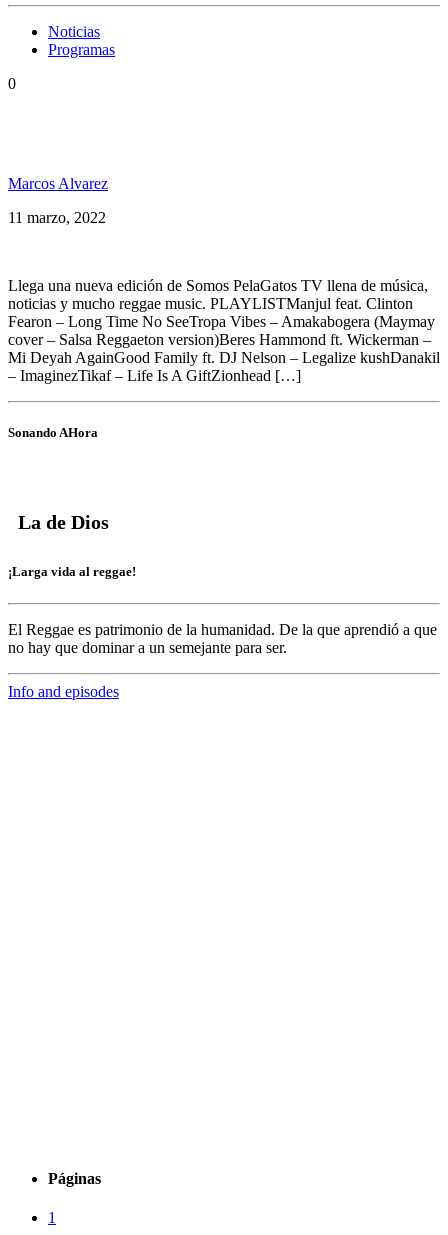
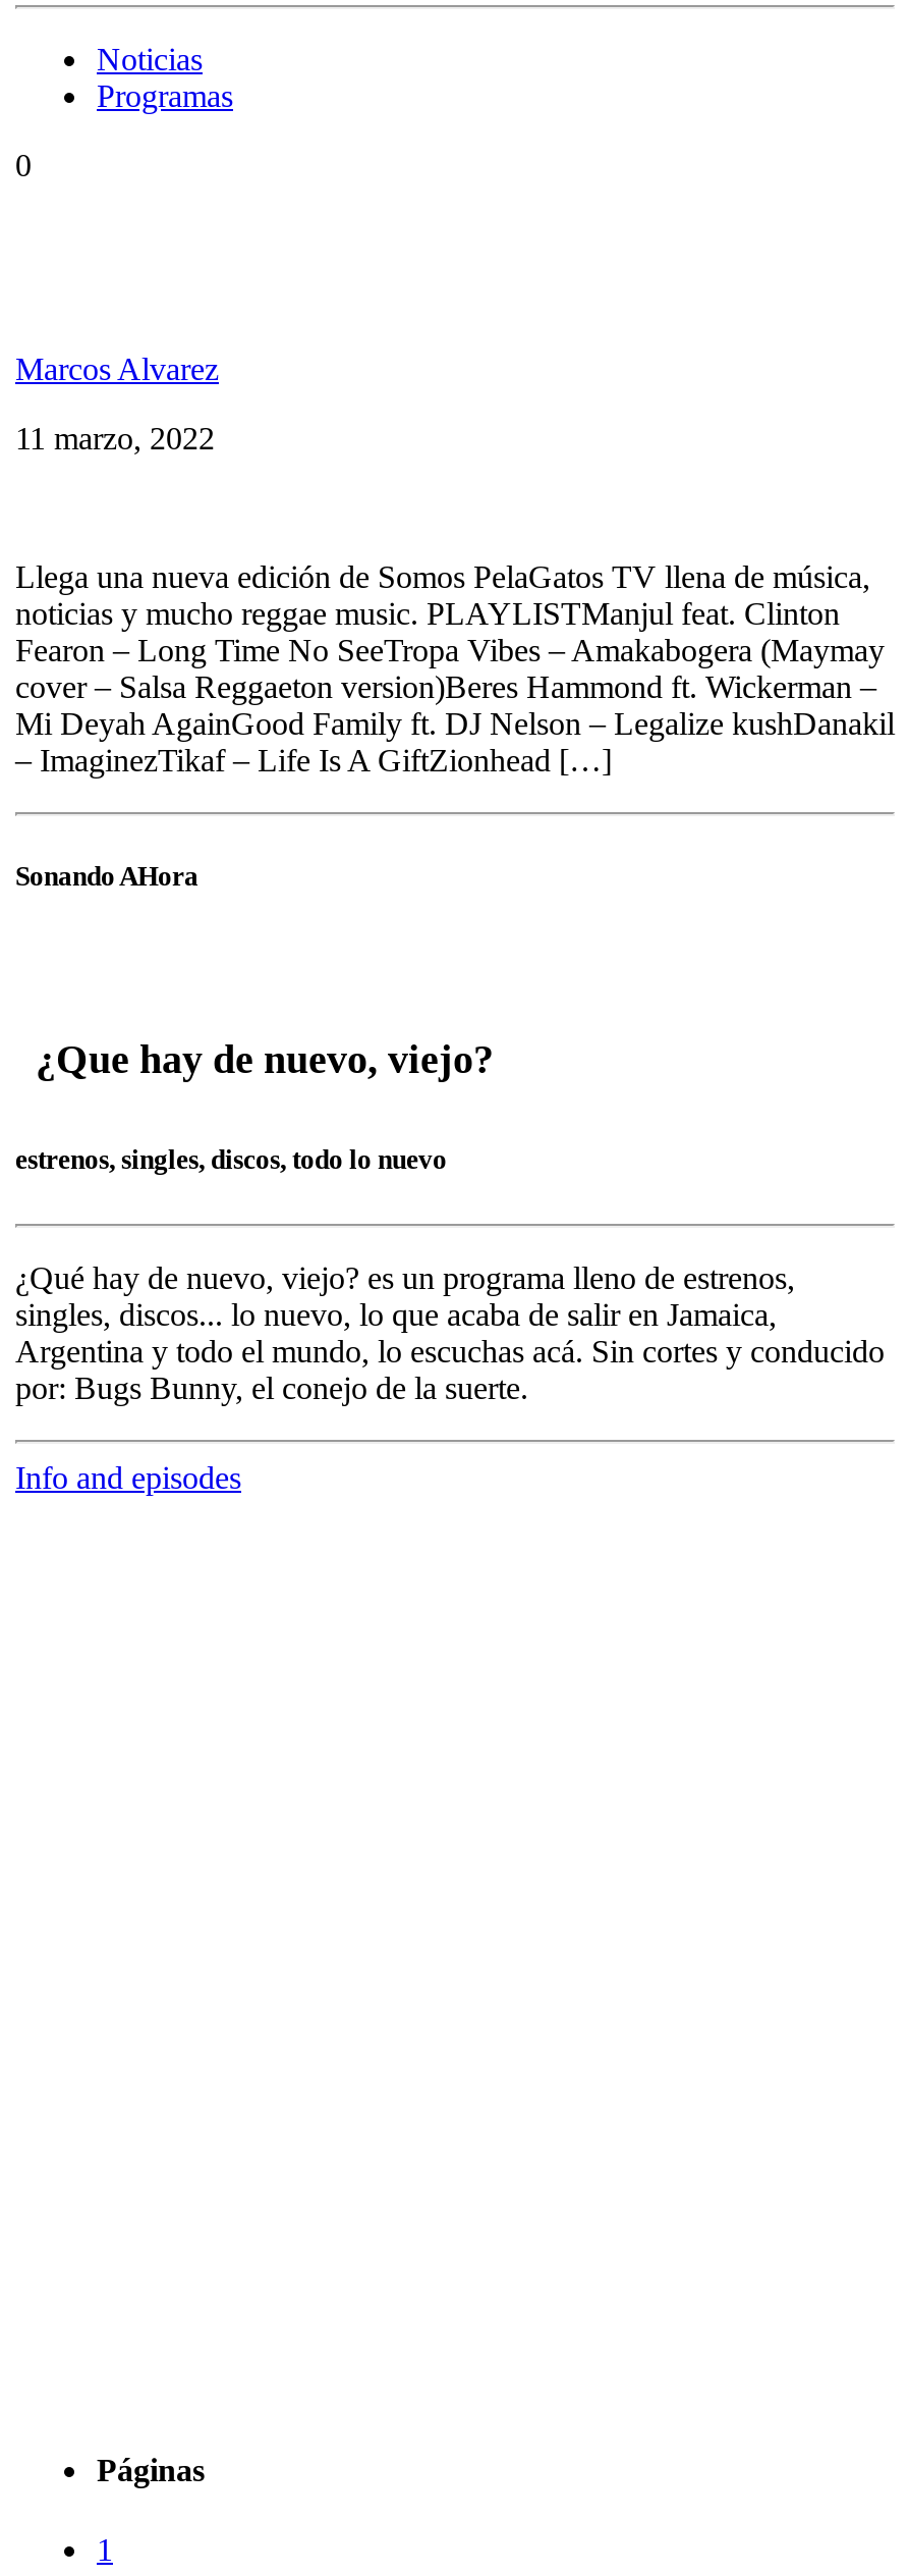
[18,511,109,533] La de Dios -> [36,1037,494,1082] ¿Que hay de nuevo, viejo?
[8,564,136,579] ¡Larga vida al reggae! -> [15,1145,447,1176] estrenos, singles, discos, todo lo nuevo
[8,620,437,655] El Reggae es patrimonio de la humanidad. De la que aprendió a que | no hay que dominar a un semejante para ser. -> [15,1259,885,1404] ¿Qué hay de nuevo, viejo? es un programa lleno de estrenos, | singles, discos... lo nuevo, lo que acaba de salir en Jamaica, | Argentina y todo el mundo, lo escuchas acá. Sin cortes y conducido | por: Bugs Bunny, el conejo de la suerte.

